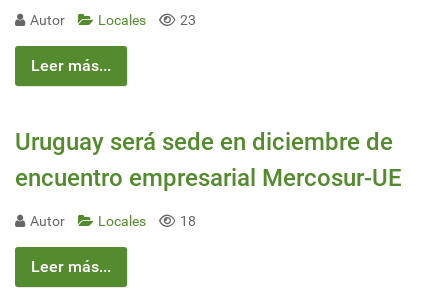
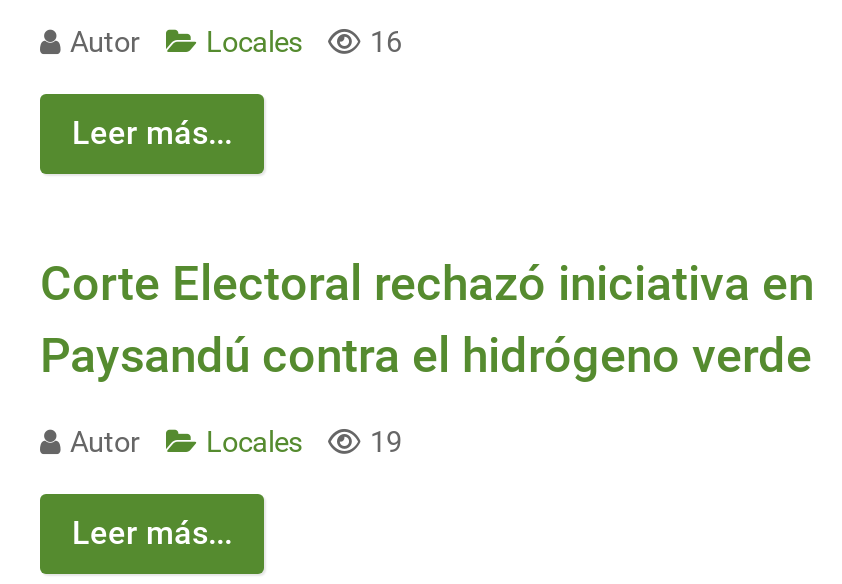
[30,12,196,29] Autor Locales 23 -> [70,25,402,59] Autor Locales 16
[15,127,402,191] Uruguay será sede en diciembre de | encuentro empresarial Mercosur-UE -> [40,256,814,384] Corte Electoral rechazó iniciativa en | Paysandú contra el hidrógeno verde
[30,212,196,229] Autor Locales 18 -> [70,426,402,460] Autor Locales 19

